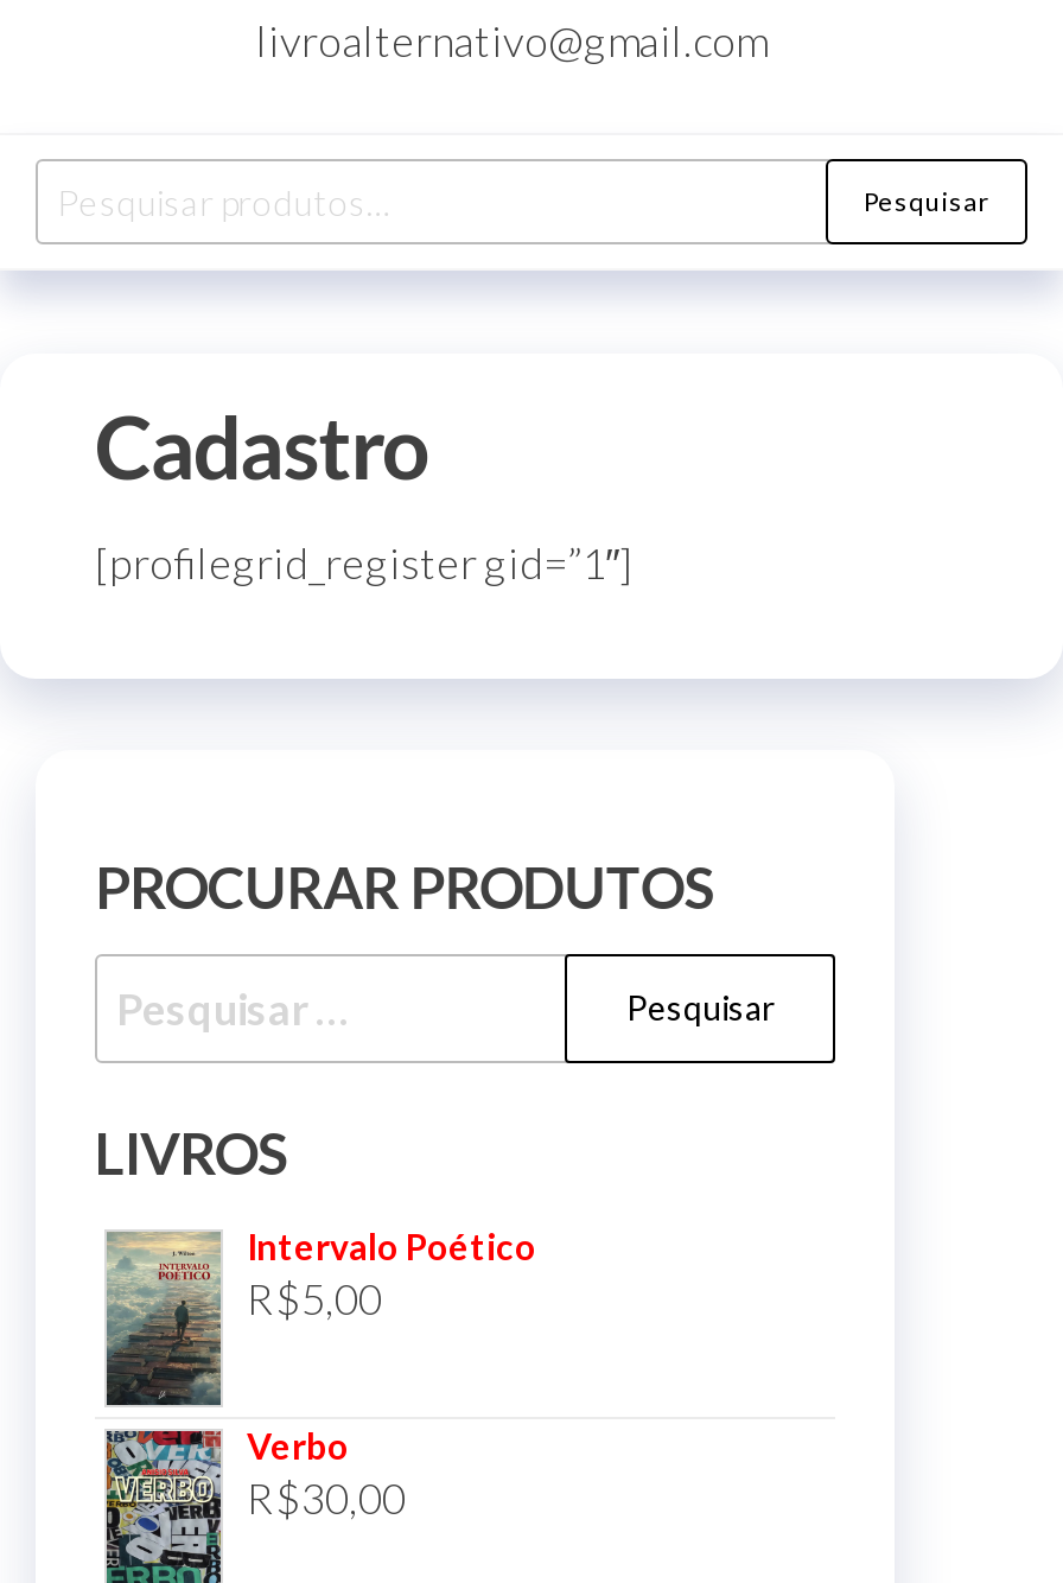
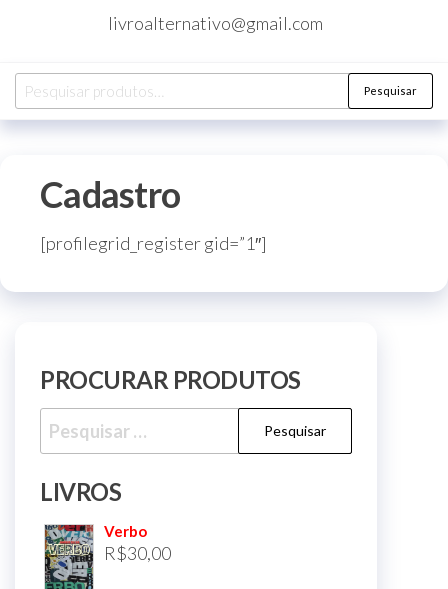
[104,1225,536,1410] [image] | Intervalo Poético | R$5,00 -> none

